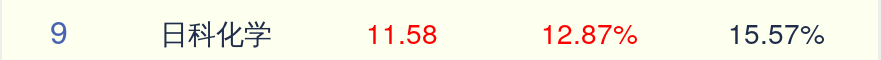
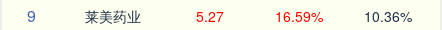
[160,12,824,52] 日科化学 | 11.58 | 12.87% | 15.57% -> [85,6,411,26] 莱美药业 | 5.27 | 16.59% | 10.36%

